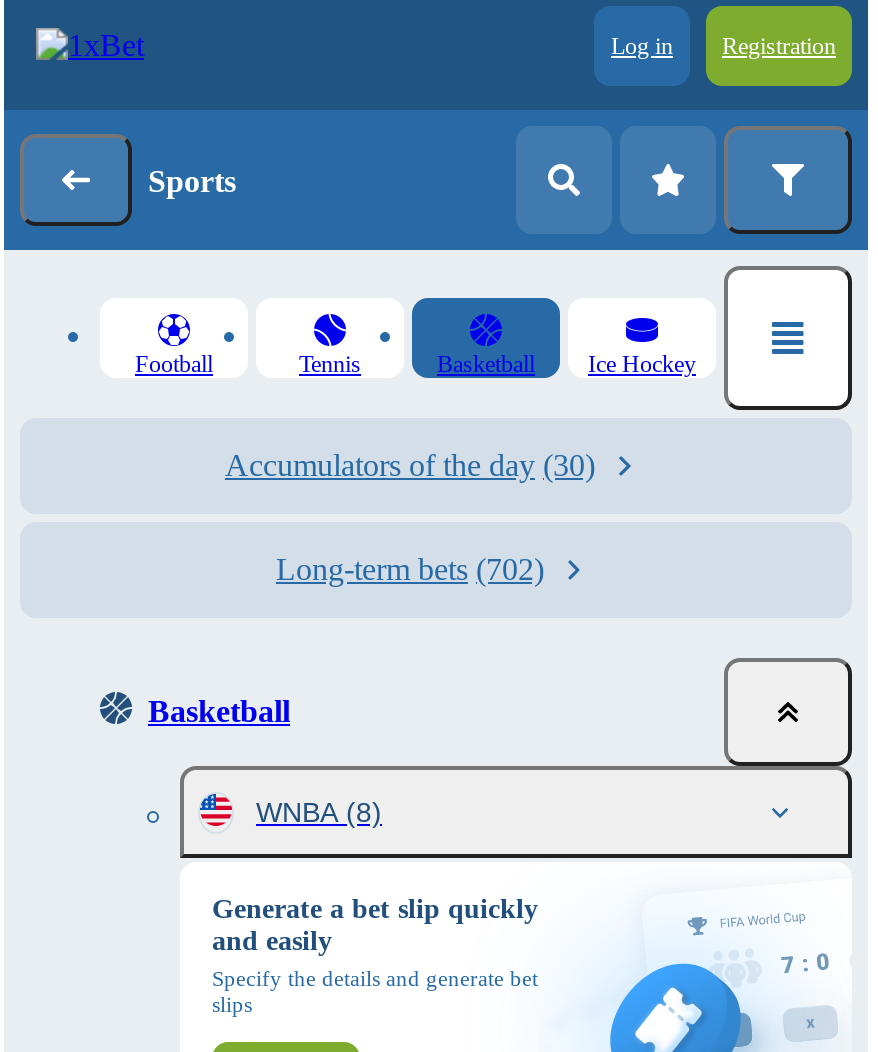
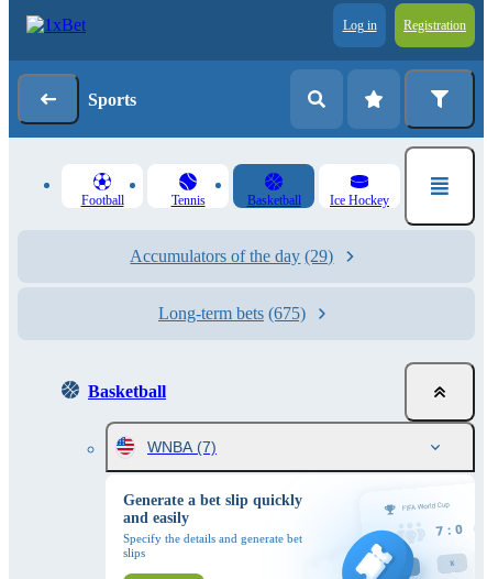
[225,448,595,482] Accumulators of the day (30) -> [130,247,334,265] Accumulators of the day (29)
[276,552,544,586] Long-term bets (702) -> [158,304,306,323] Long-term bets (675)
[256,796,382,828] WNBA (8) -> [147,438,217,456] WNBA (7)

